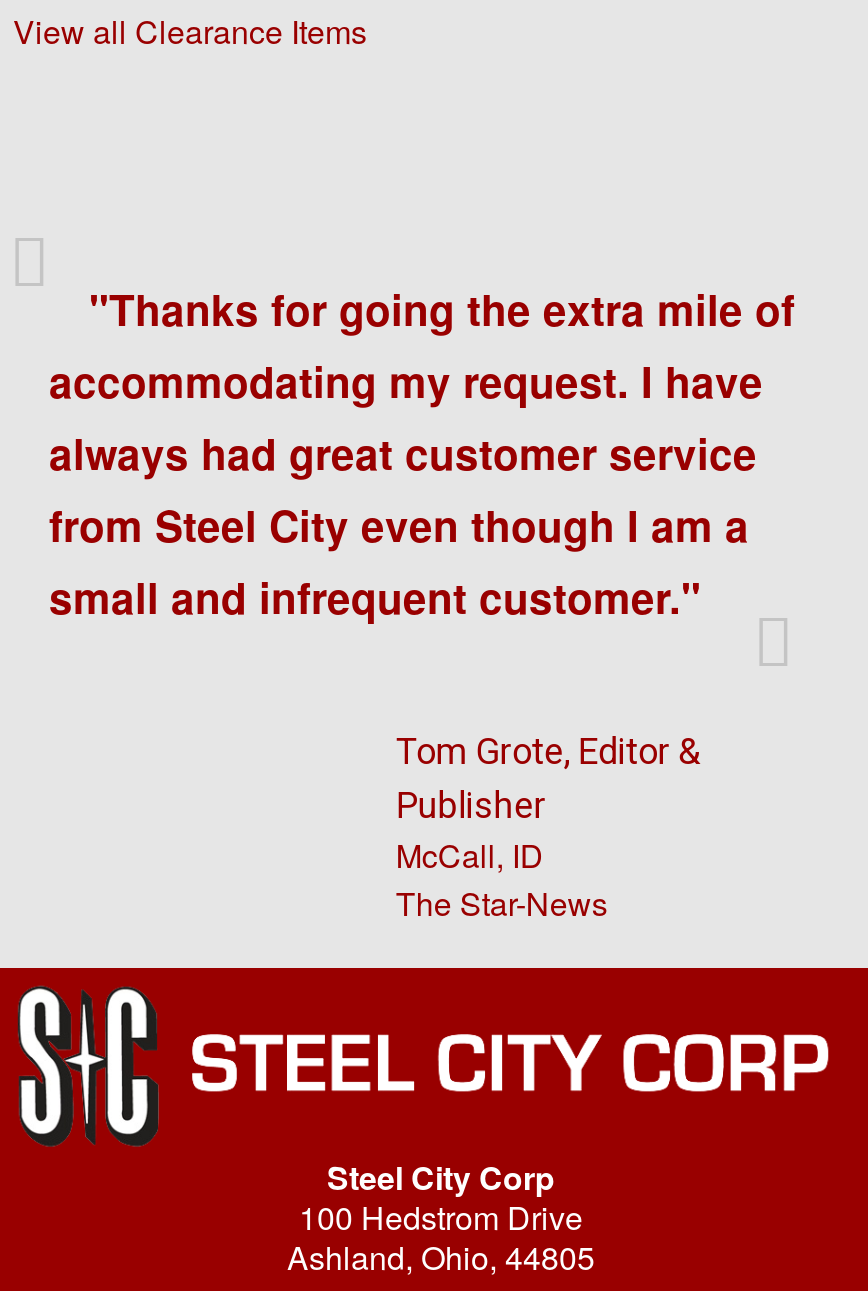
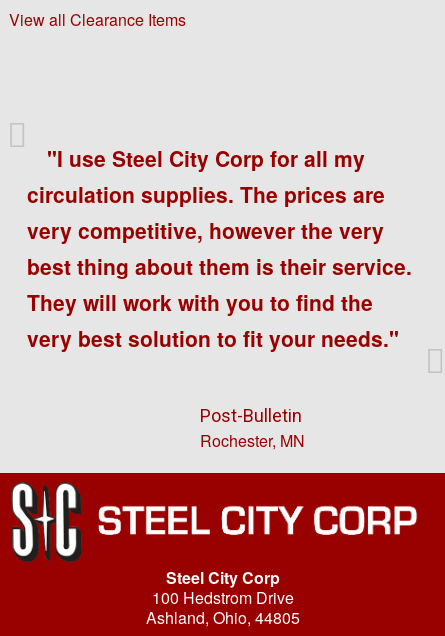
[49,279,795,627] "Thanks for going the extra mile of | accommodating my request. I have | always had great customer service | from Steel City even though I am a | small and infrequent customer." -> [27,143,412,353] "I use Steel City Corp for all my | circulation supplies. The prices are | very competitive, however the very | best thing about them is their service. | They will work with you to find the | very best solution to fit your needs."
[396,731,700,927] Tom Grote, Editor & | Publisher | McCall, ID | The Star-News -> [200,405,305,452] Post-Bulletin | Rochester, MN

